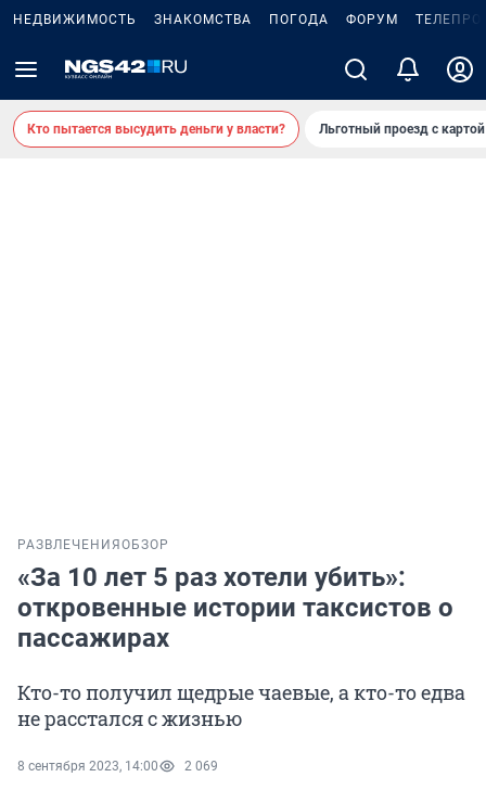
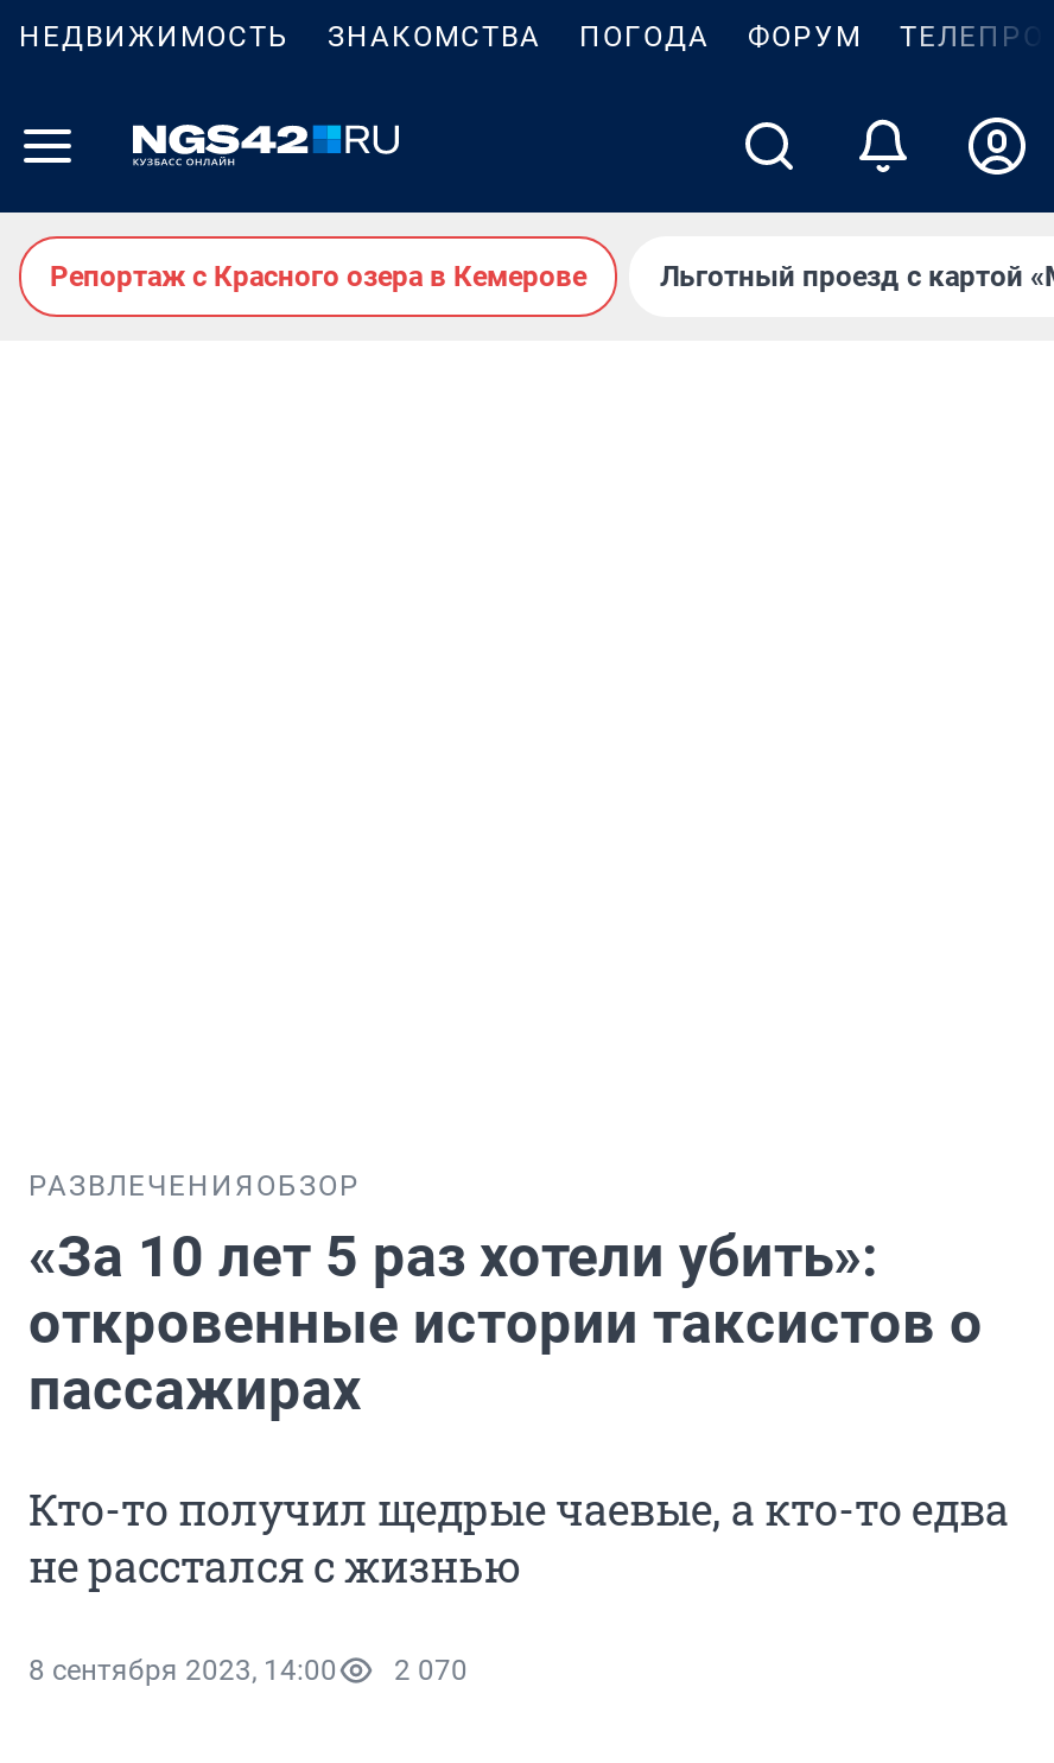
[27,122,285,137] Кто пытается высудить деньги у власти? -> [50,260,586,293] Репортаж с Красного озера в Кемерове
[17,759,218,774] 8 сентября 2023, 14:00 2 069 -> [28,1654,468,1687] 8 сентября 2023, 14:00 2 070

